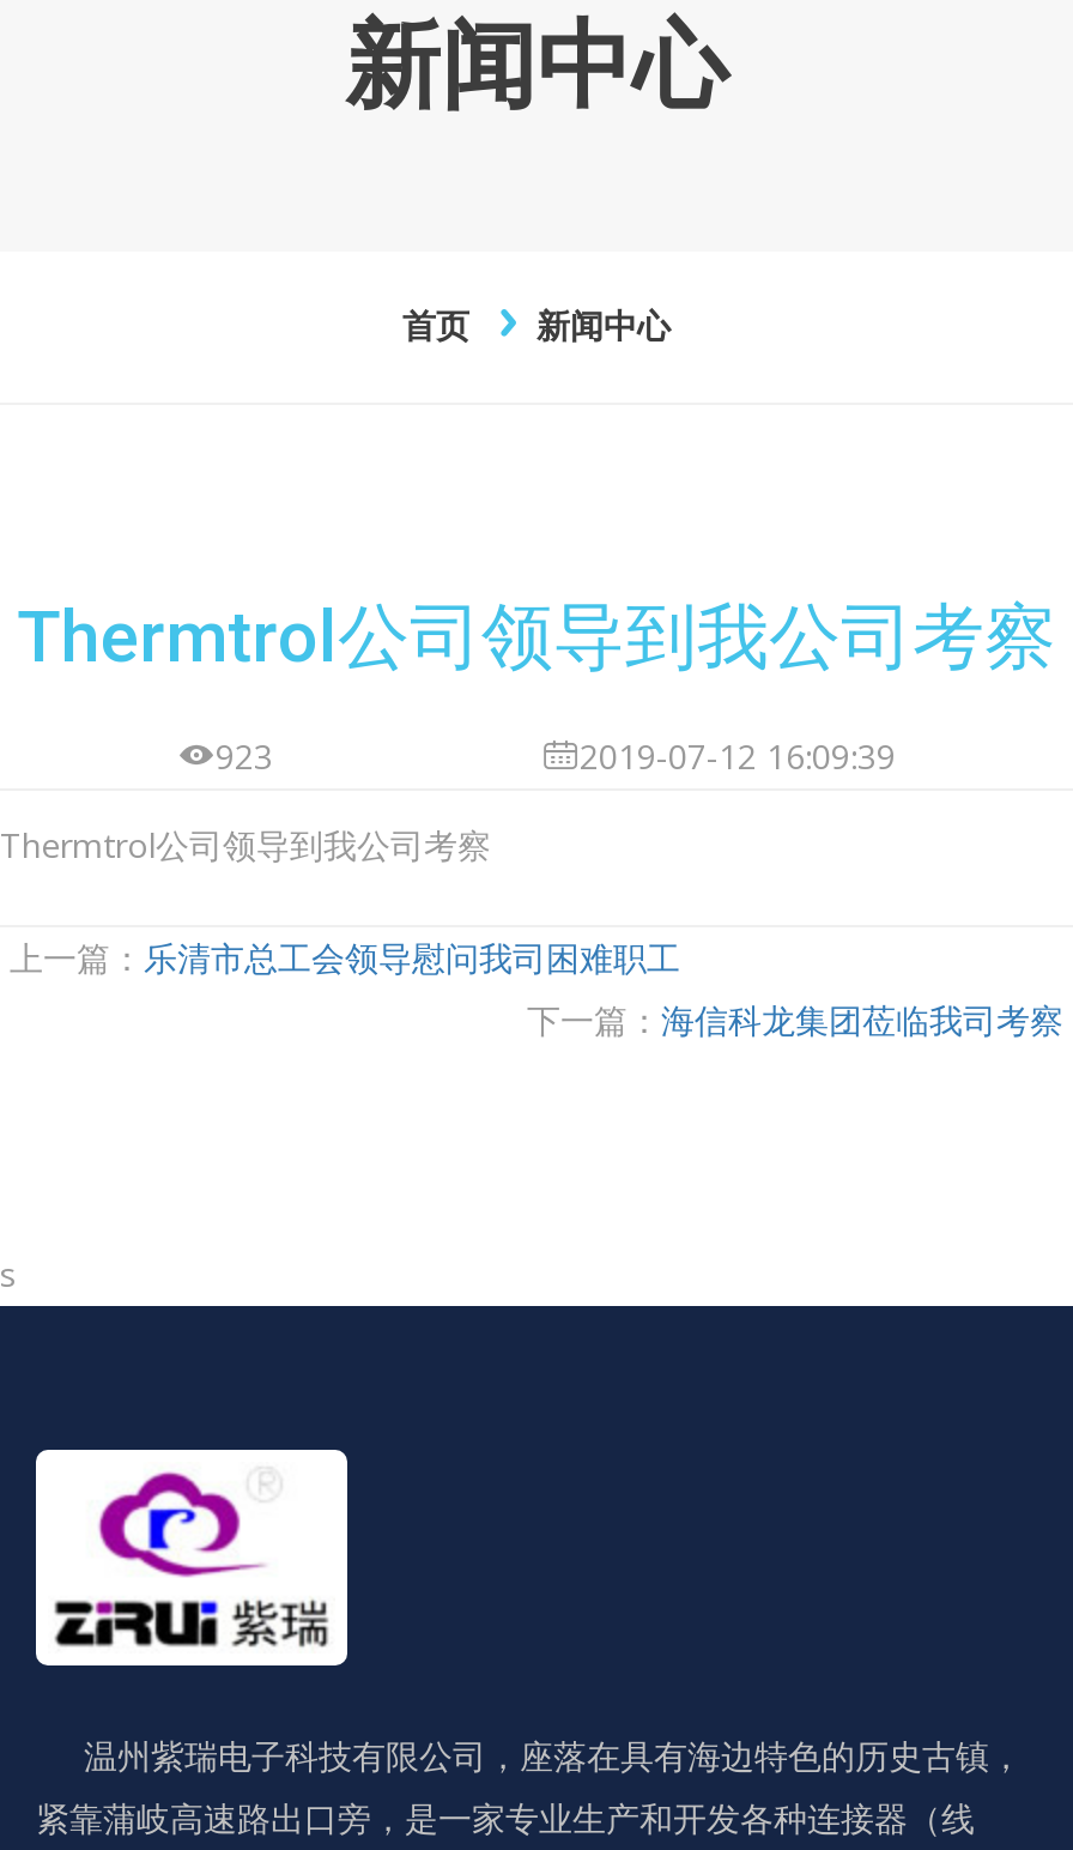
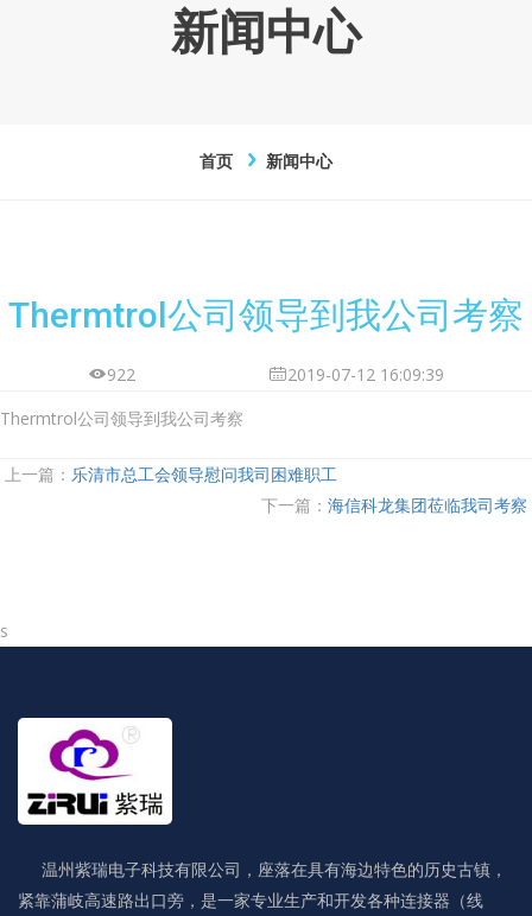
[216,733,273,779] 923 -> [107,363,135,386] 922

